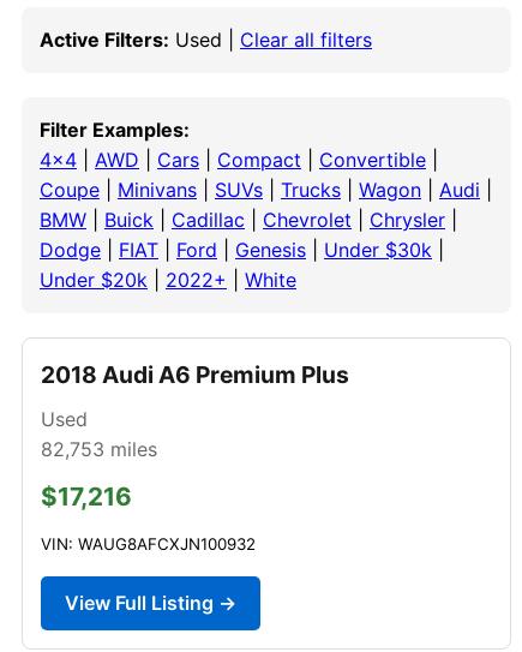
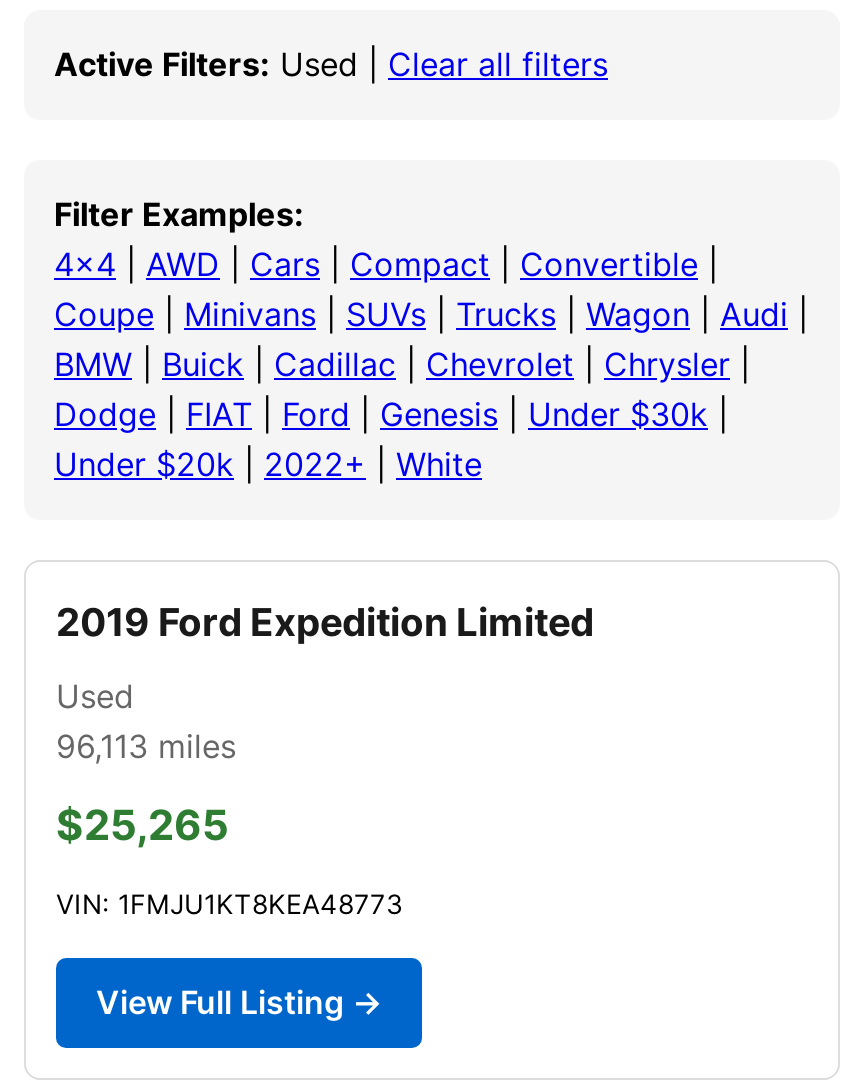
[41,360,349,389] 2018 Audi A6 Premium Plus -> [56,598,594,646] 2019 Ford Expedition Limited
[41,437,157,461] 82,753 miles -> [56,726,236,766] 96,113 miles
[41,481,132,511] $17,216 -> [56,800,228,850] $25,265
[41,534,256,553] VIN: WAUG8AFCXJN100932 -> [56,888,402,920] VIN: 1FMJU1KT8KEA48773

